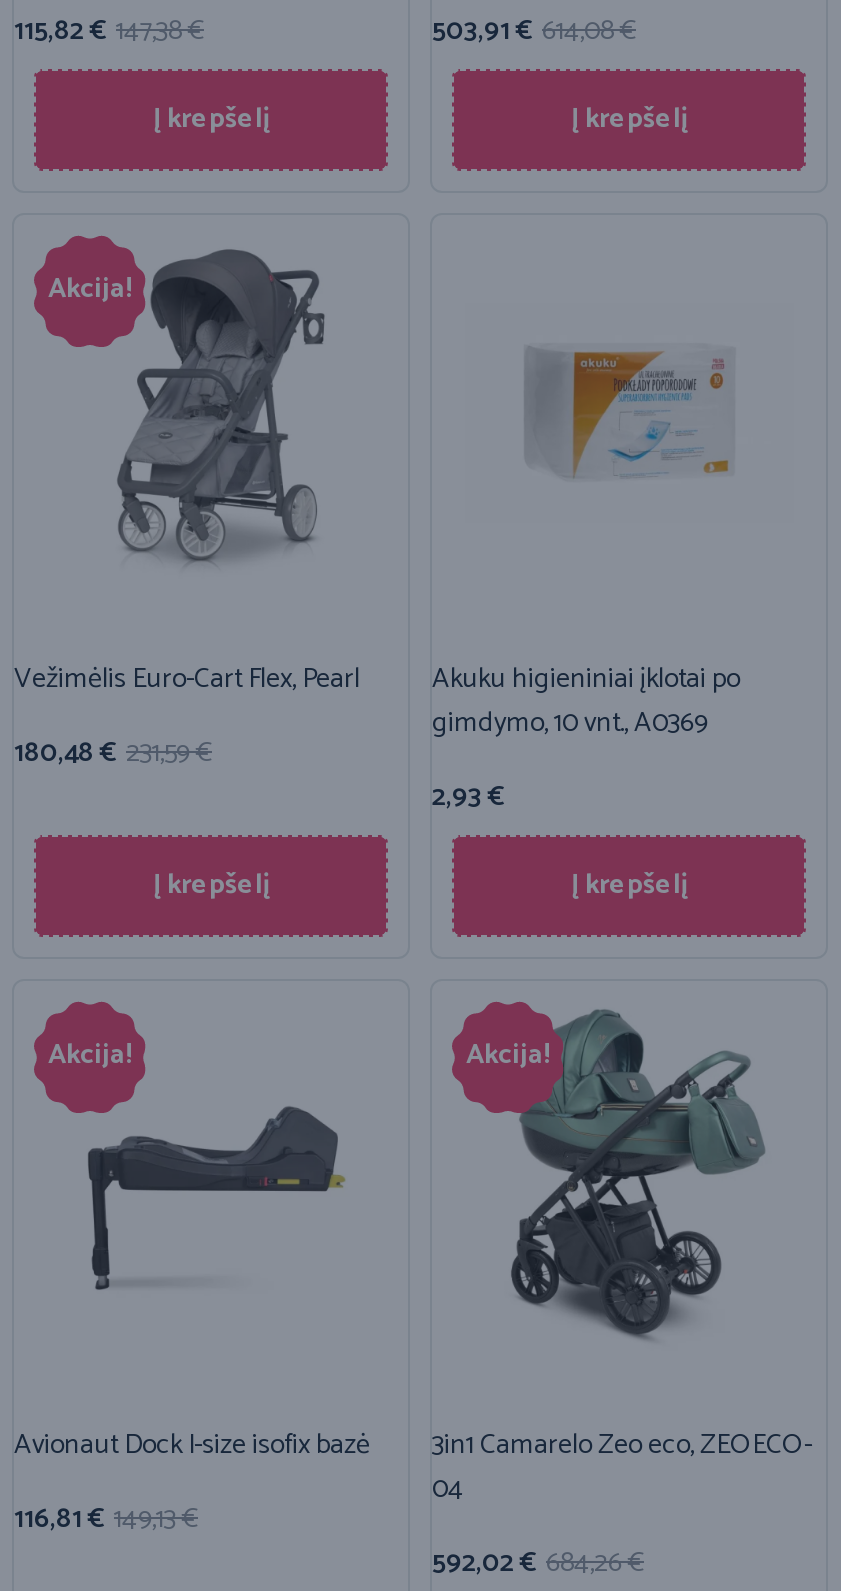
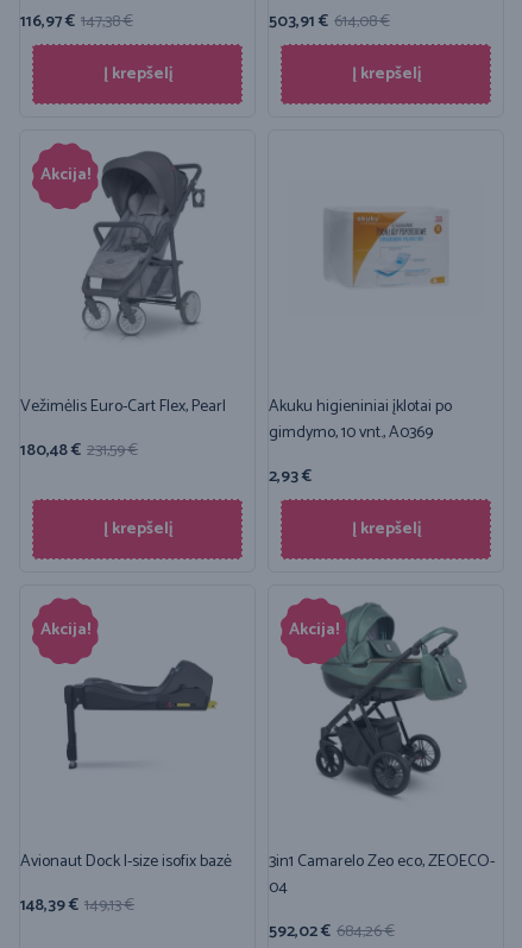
[14,10,204,56] 115,82€ 147,38€ -> [20,9,133,36] 116,97€ 147,38€
[14,1498,104,1544] 116,81 € -> [20,893,78,920] 148,39 €

